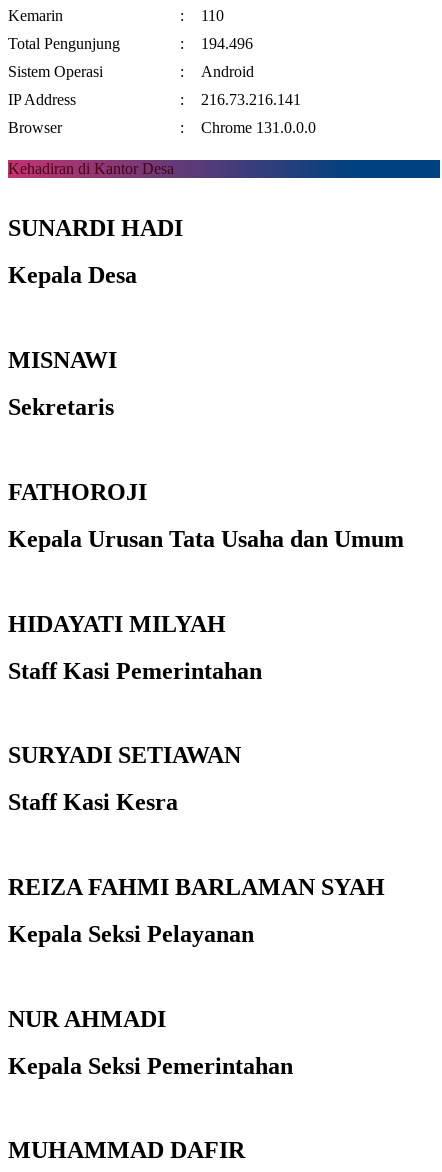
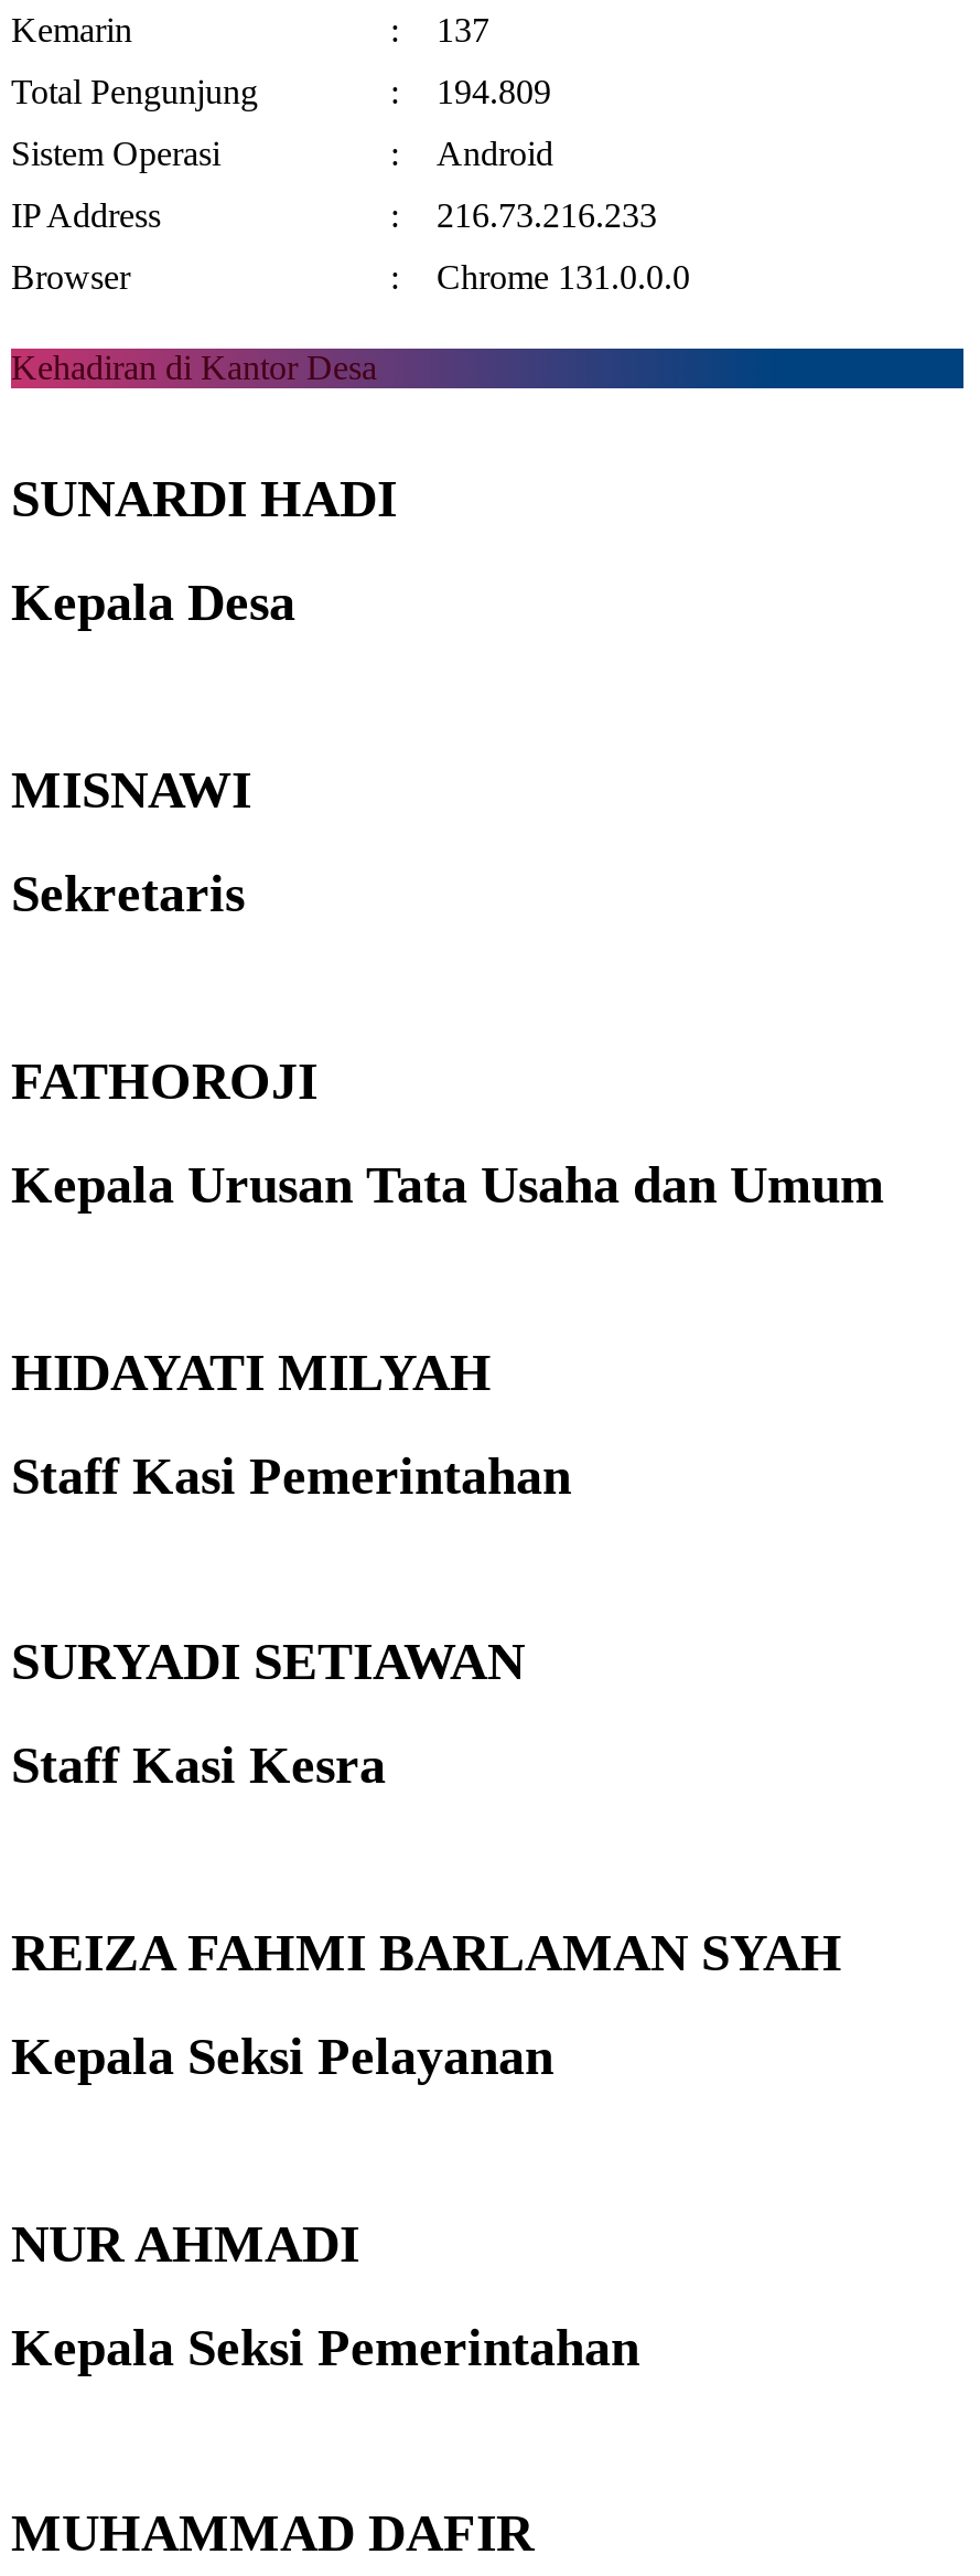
[201,6,224,23] 110 -> [437,10,489,47] 137
[201,34,253,51] 194.496 -> [437,72,551,109] 194.809
[201,90,301,107] 216.73.216.141 -> [437,195,657,233] 216.73.216.233

